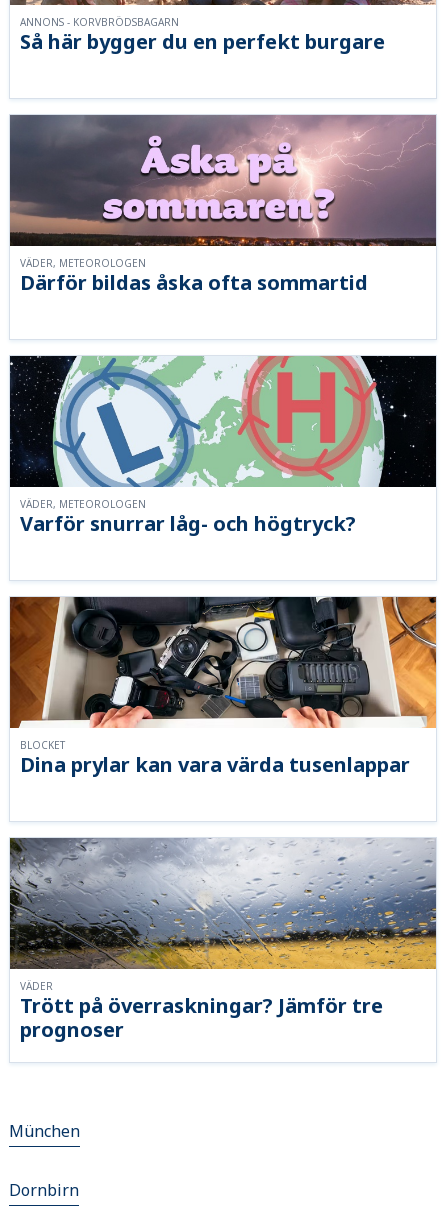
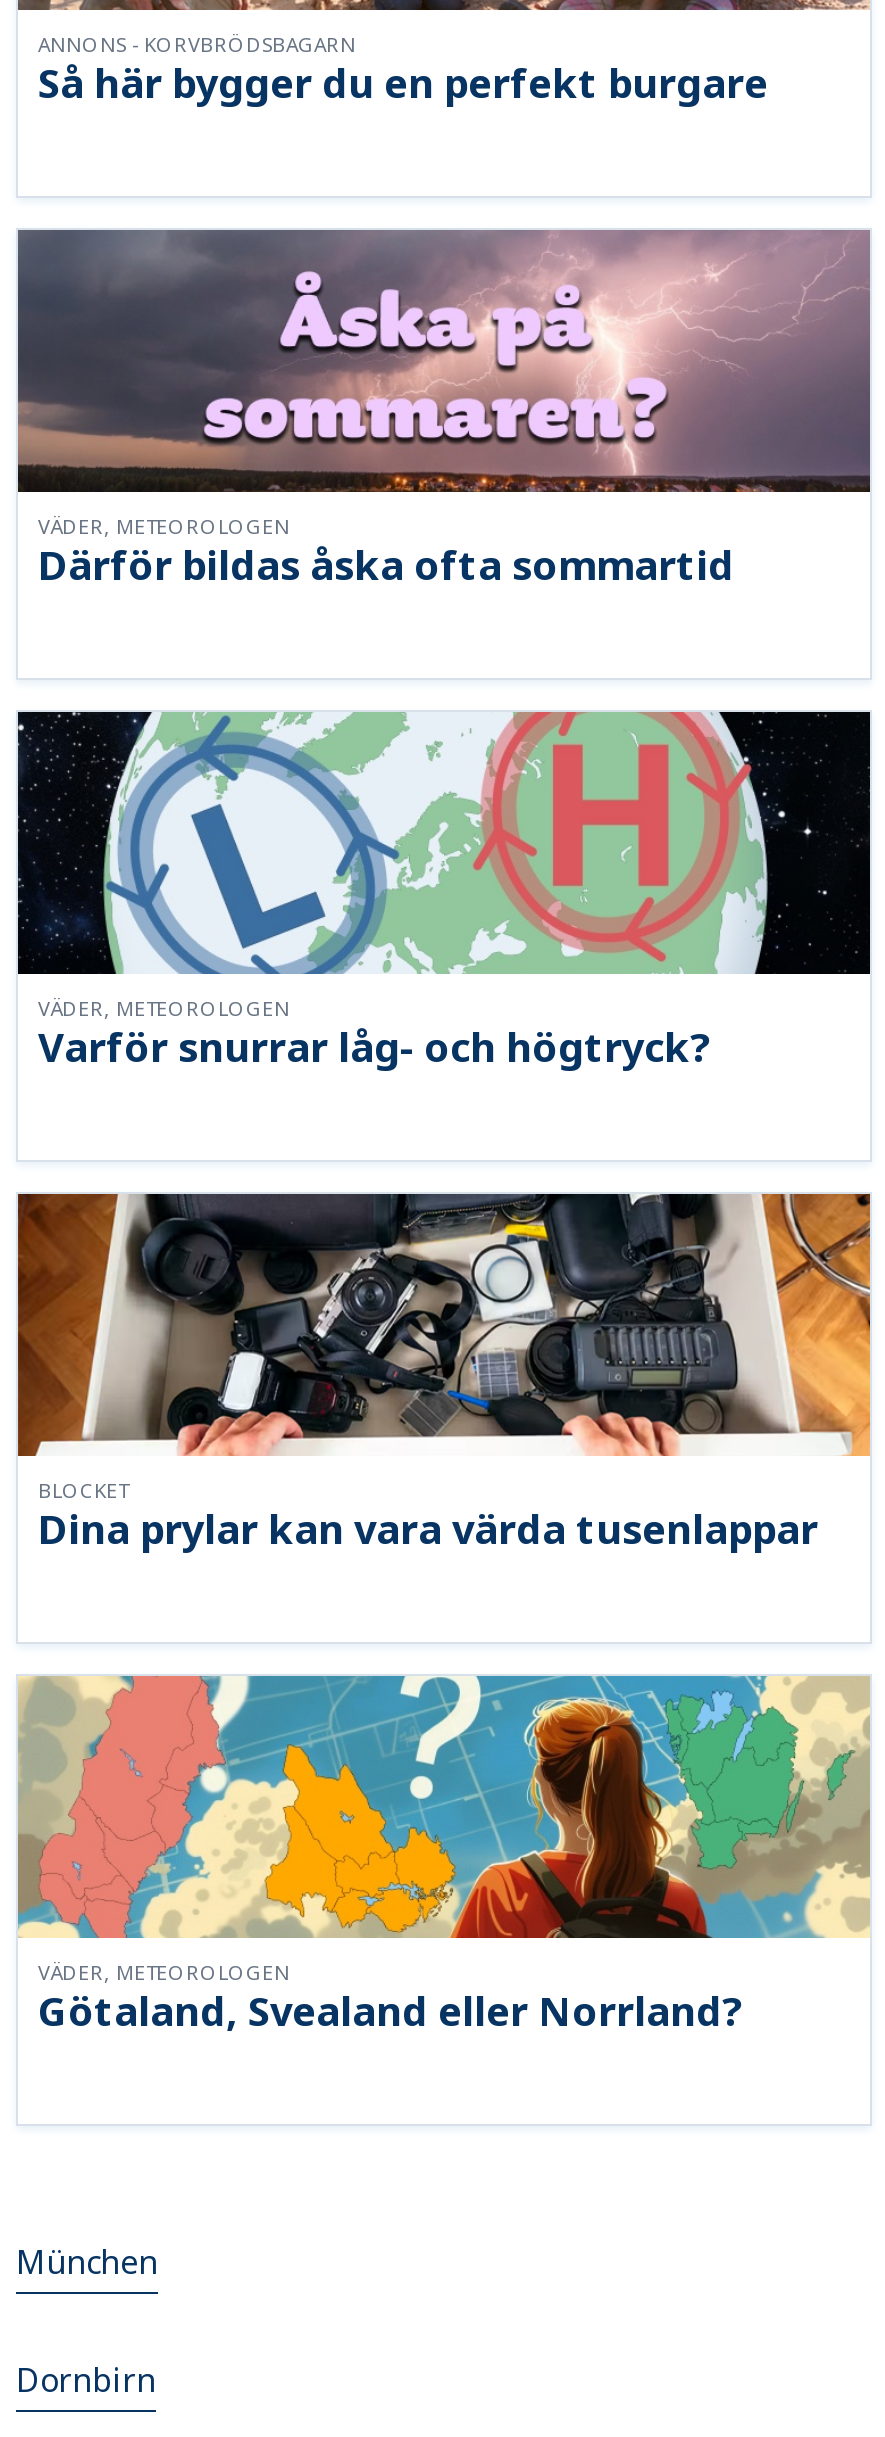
[9,837,437,993] [image] | VÄDER -> [16,1674,870,1987] [image] | VÄDER, METEOROLOGEN
[20,992,383,1043] Trött på överraskningar? Jämför tre | prognoser -> [38,1985,742,2039] Götaland, Svealand eller Norrland?

